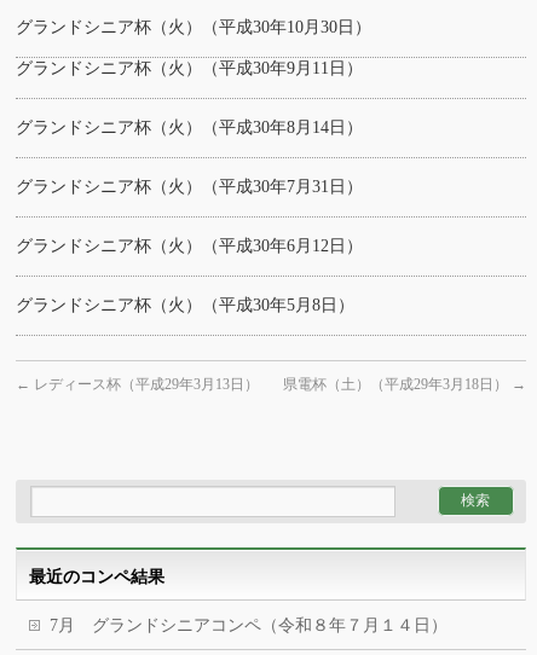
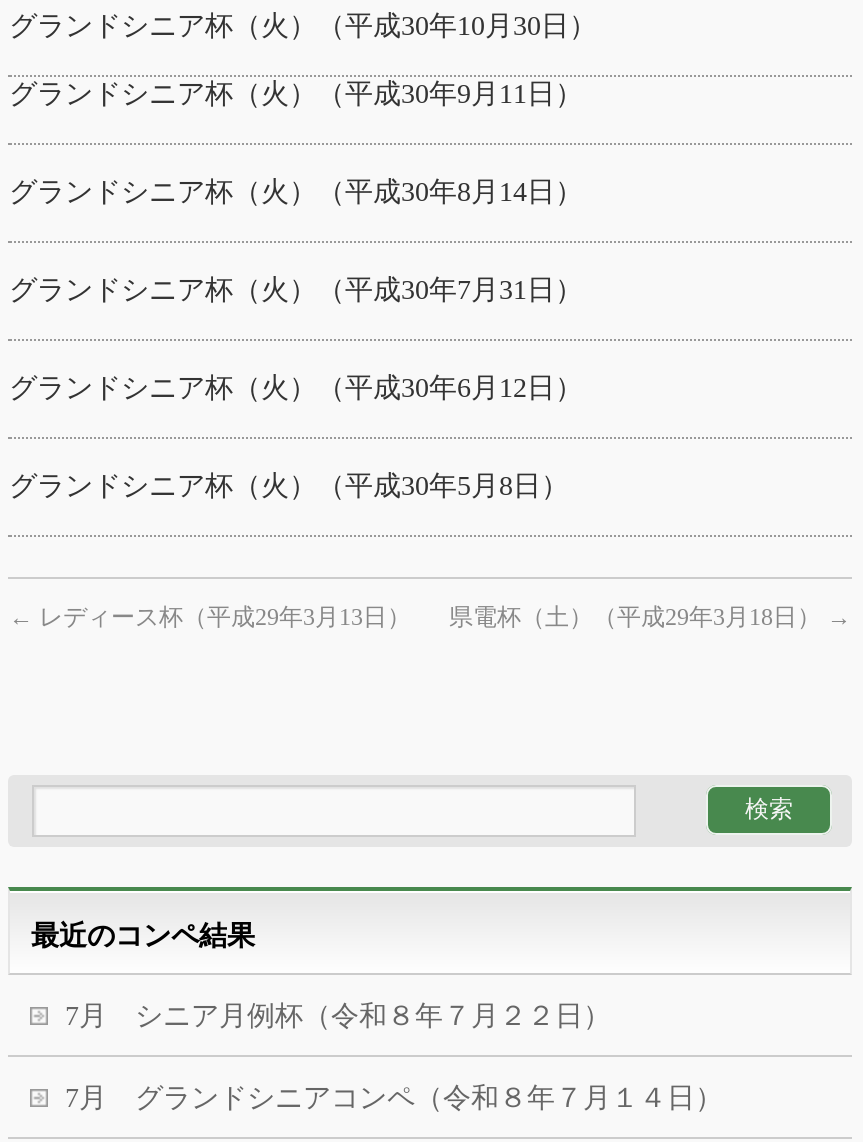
none -> [65,1000,611,1030] 7月 シニア月例杯（令和８年７月２２日）

